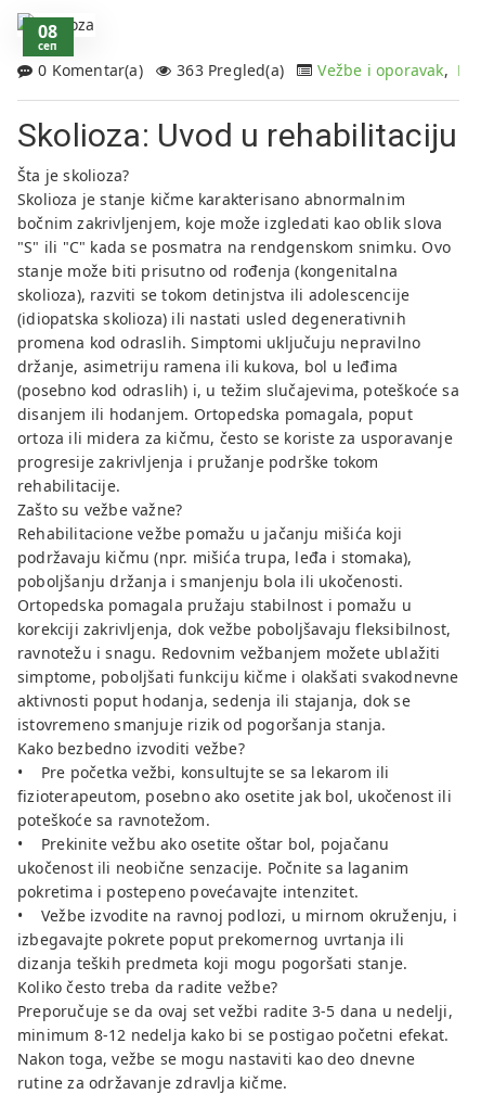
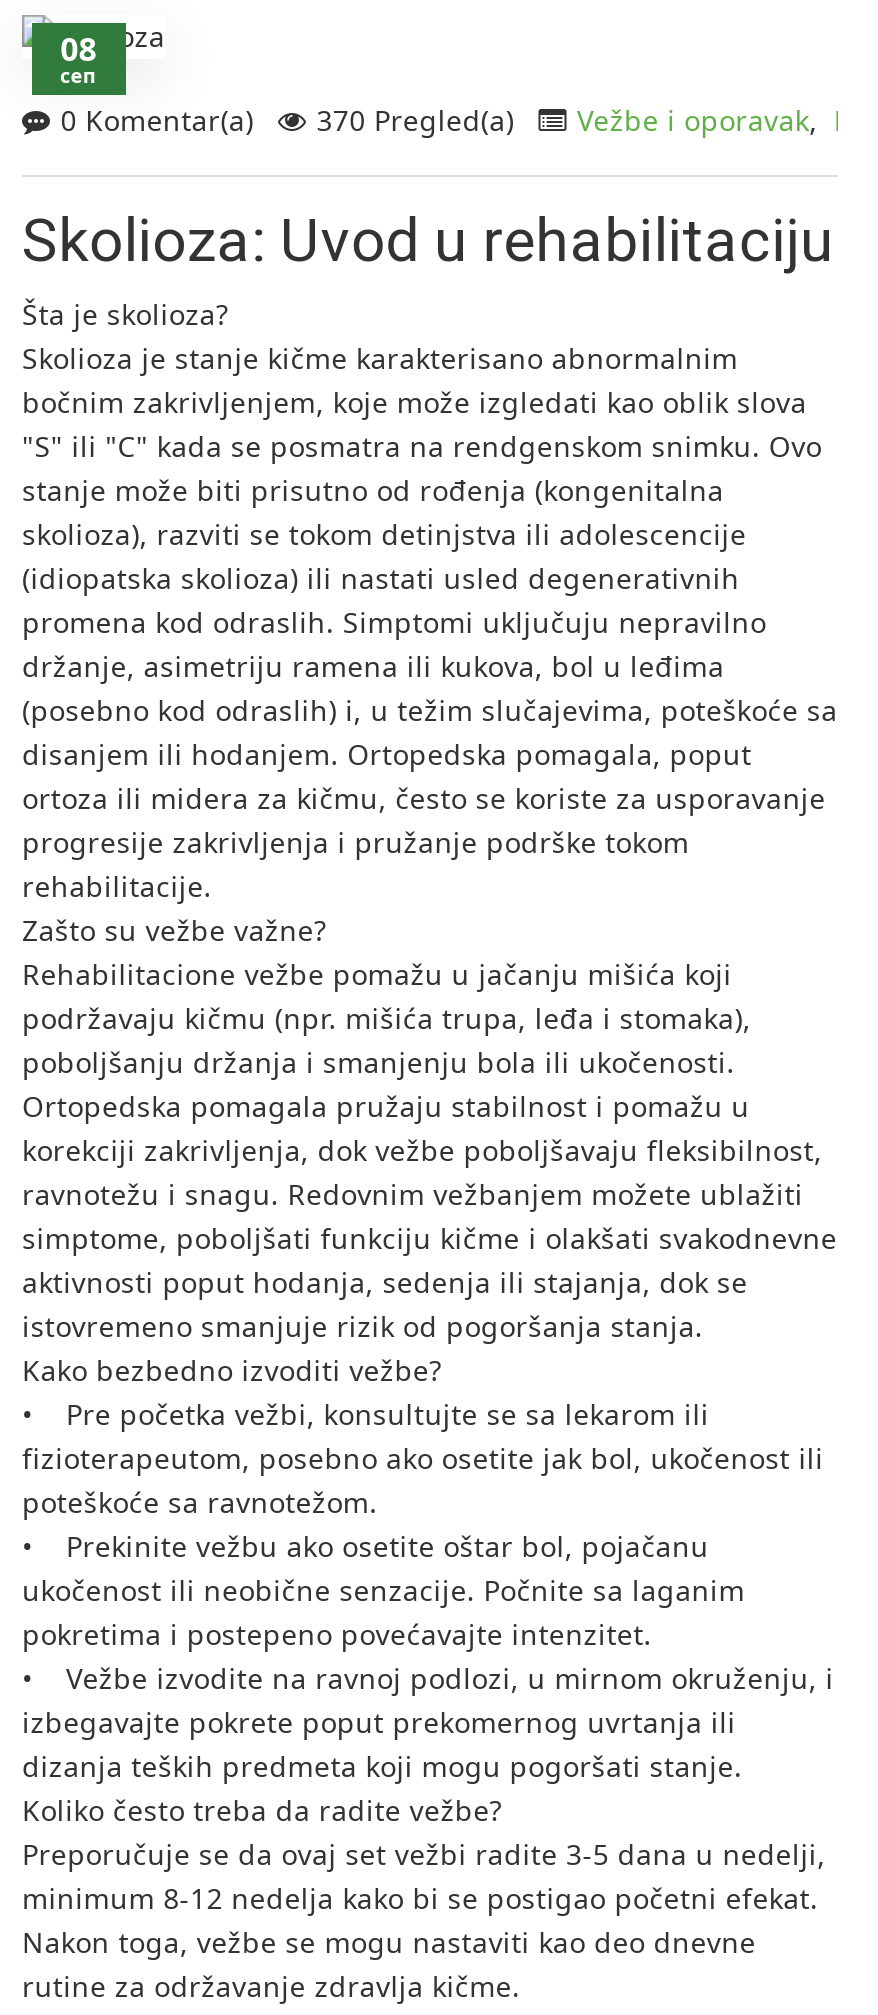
[177,60,284,81] 363 Pregled(a) -> [316,101,514,139] 370 Pregled(a)

